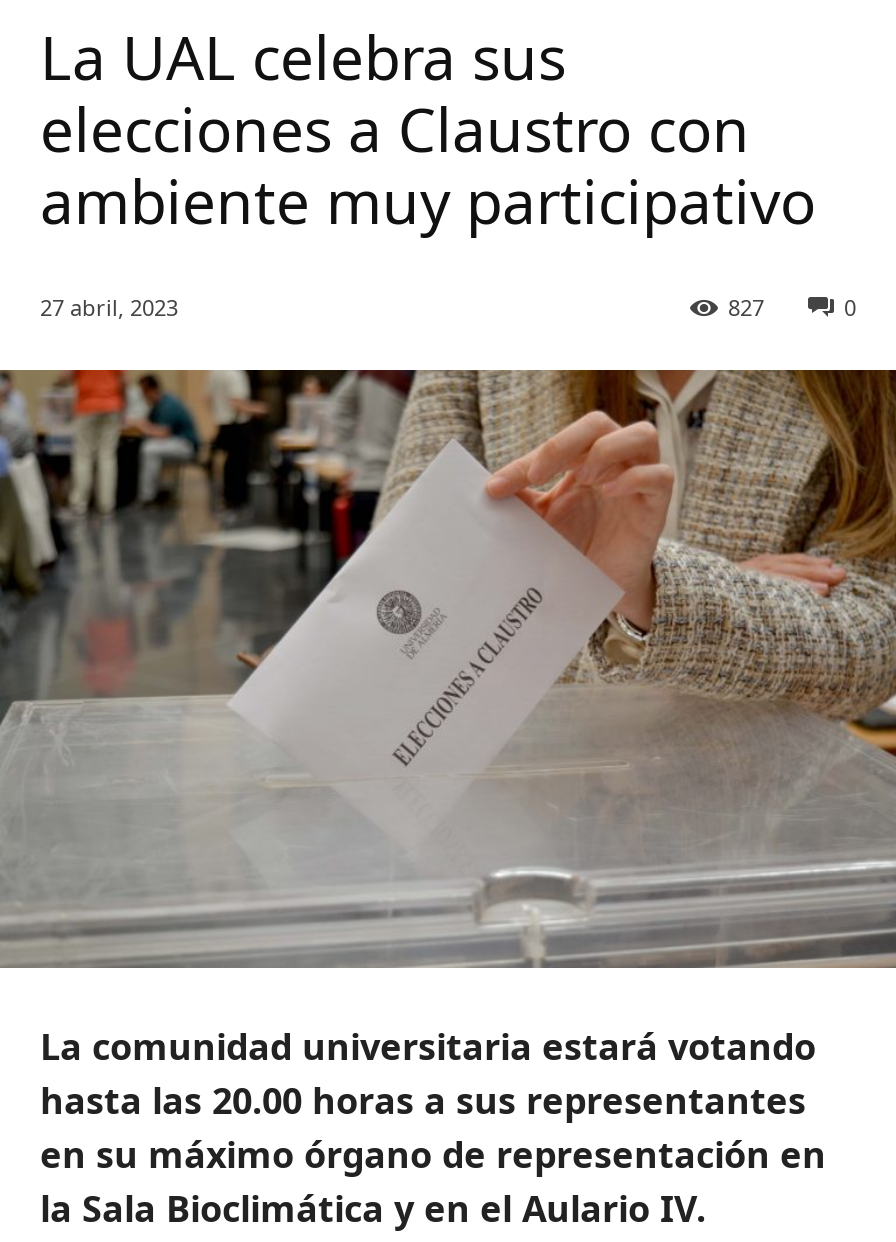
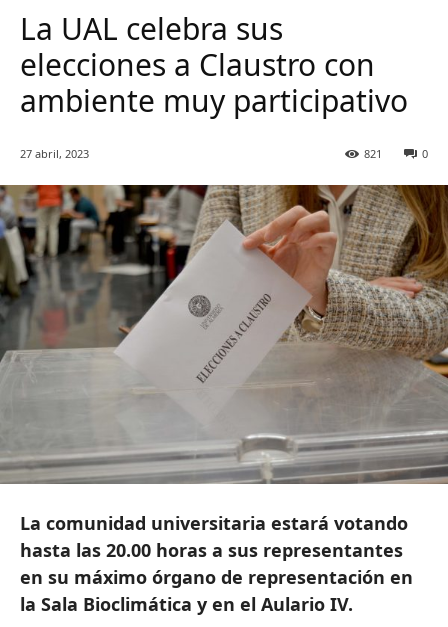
[728,292,764,322] 827 -> [364,146,382,161] 821

